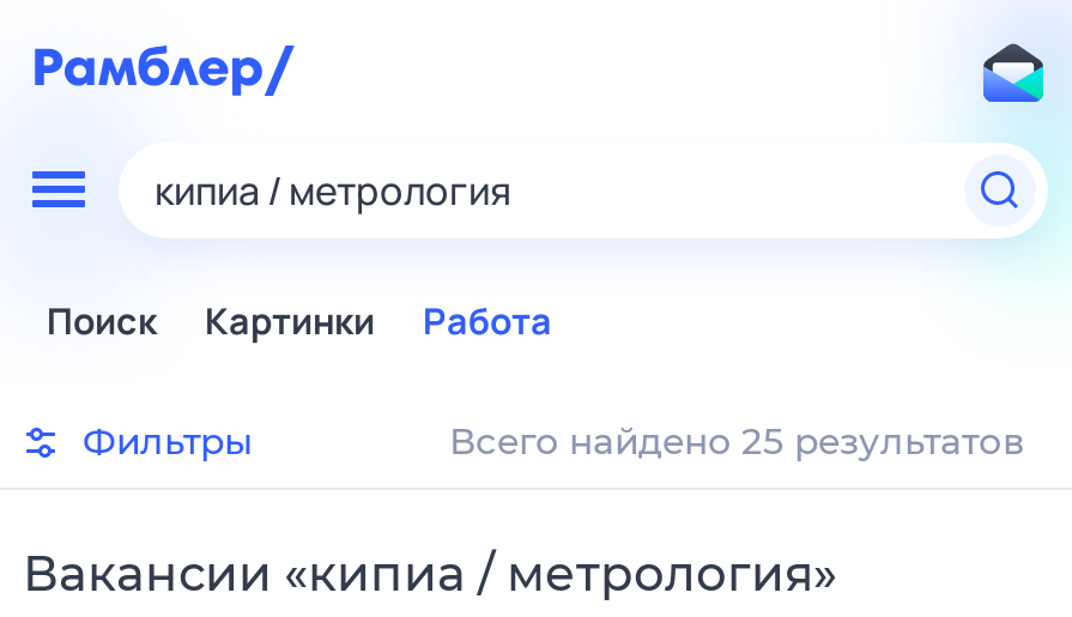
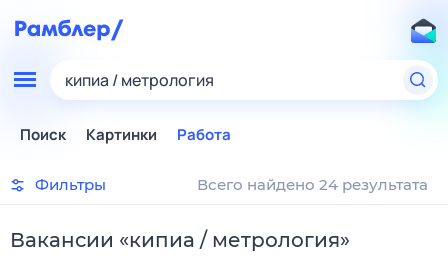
[449,418,1024,464] Всего найдено 25 результатов -> [197,175,428,194] Всего найдено 24 результата

